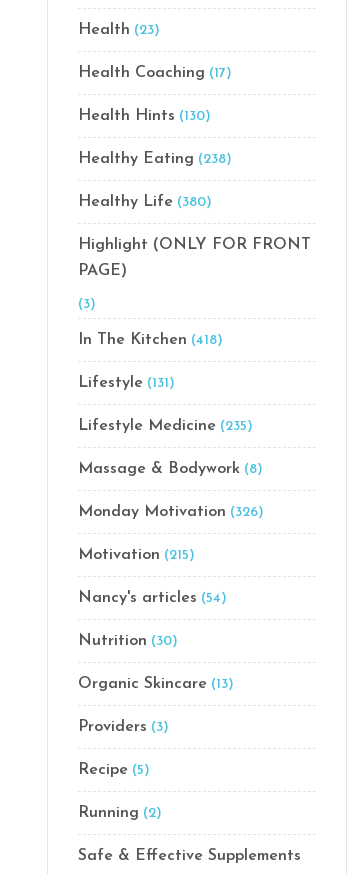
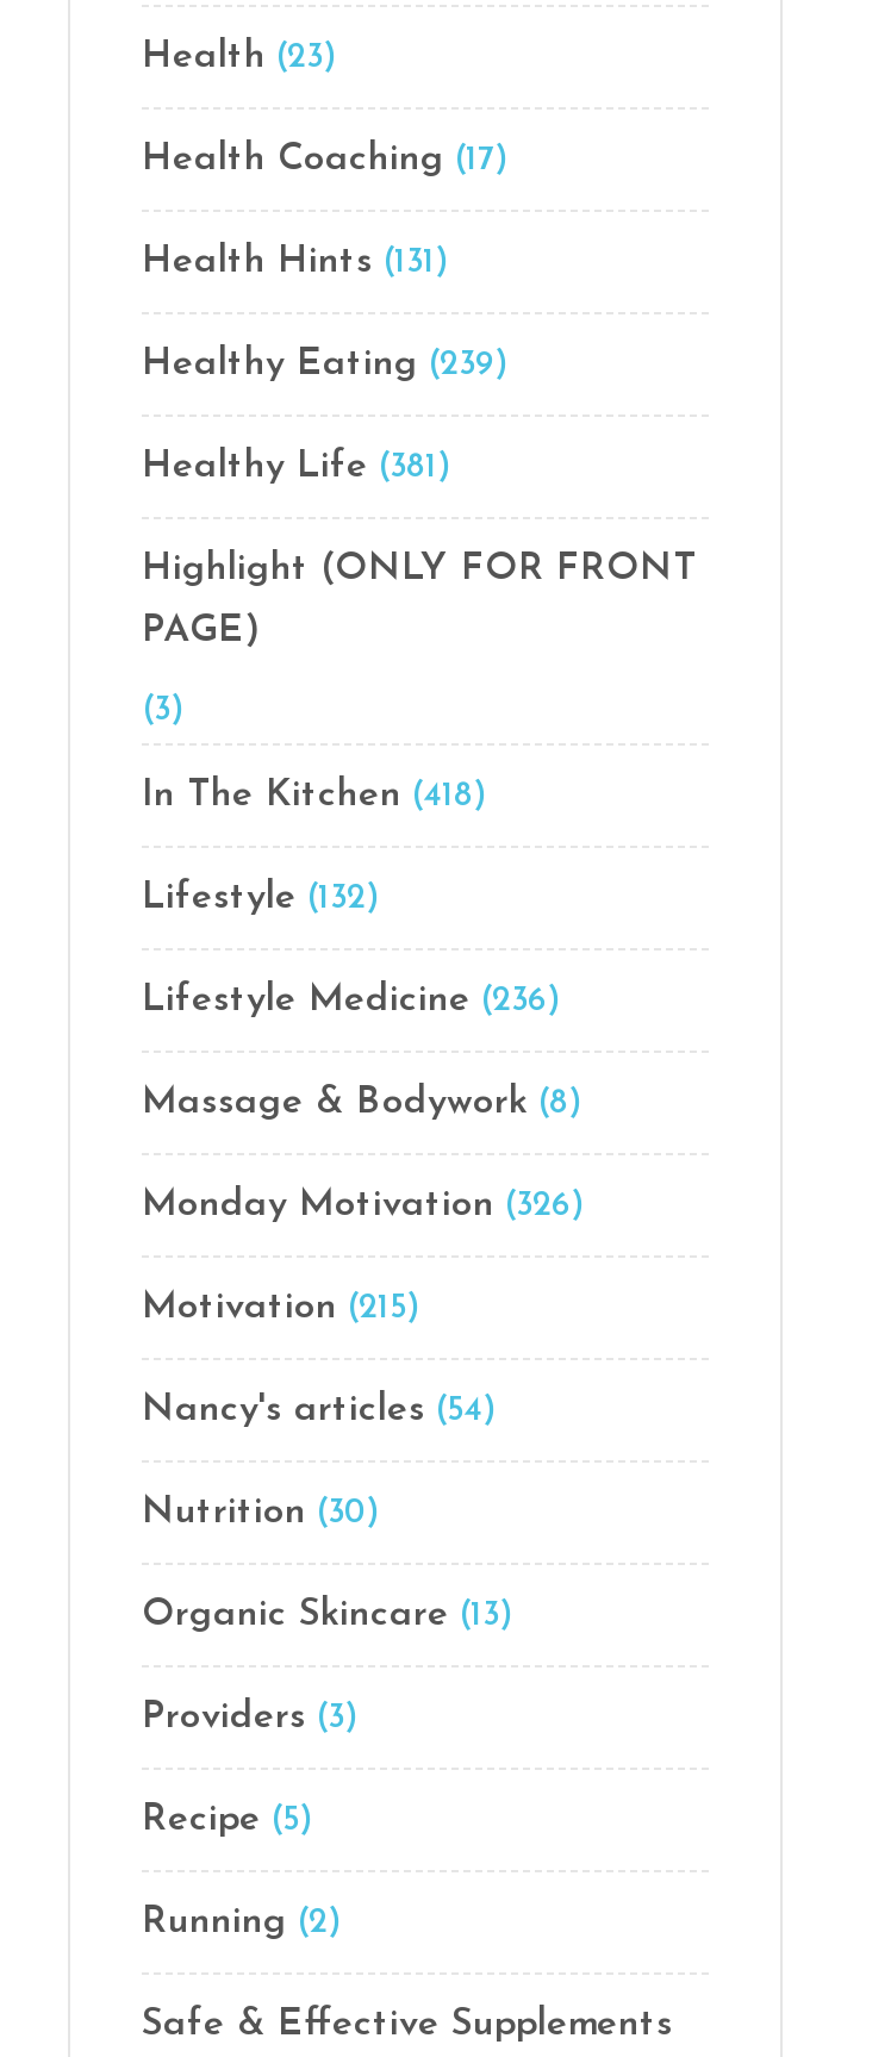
[78,108,211,124] Health Hints (130) -> [142,243,449,281] Health Hints (131)
[78,151,232,167] Healthy Eating (238) -> [142,345,509,384] Healthy Eating (239)
[78,194,212,210] Healthy Life (380) -> [142,448,451,486] Healthy Life (381)
[78,375,175,391] Lifestyle (131) -> [142,879,380,917] Lifestyle (132)
[78,418,253,434] Lifestyle Medicine (235) -> [142,981,561,1020] Lifestyle Medicine (236)

